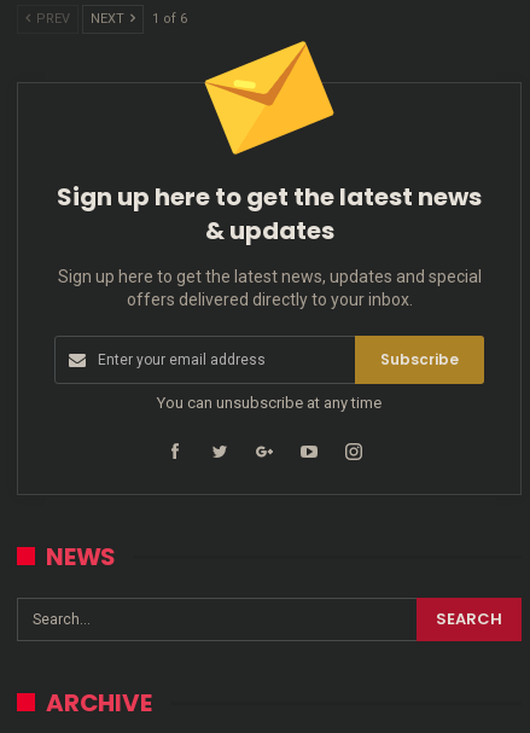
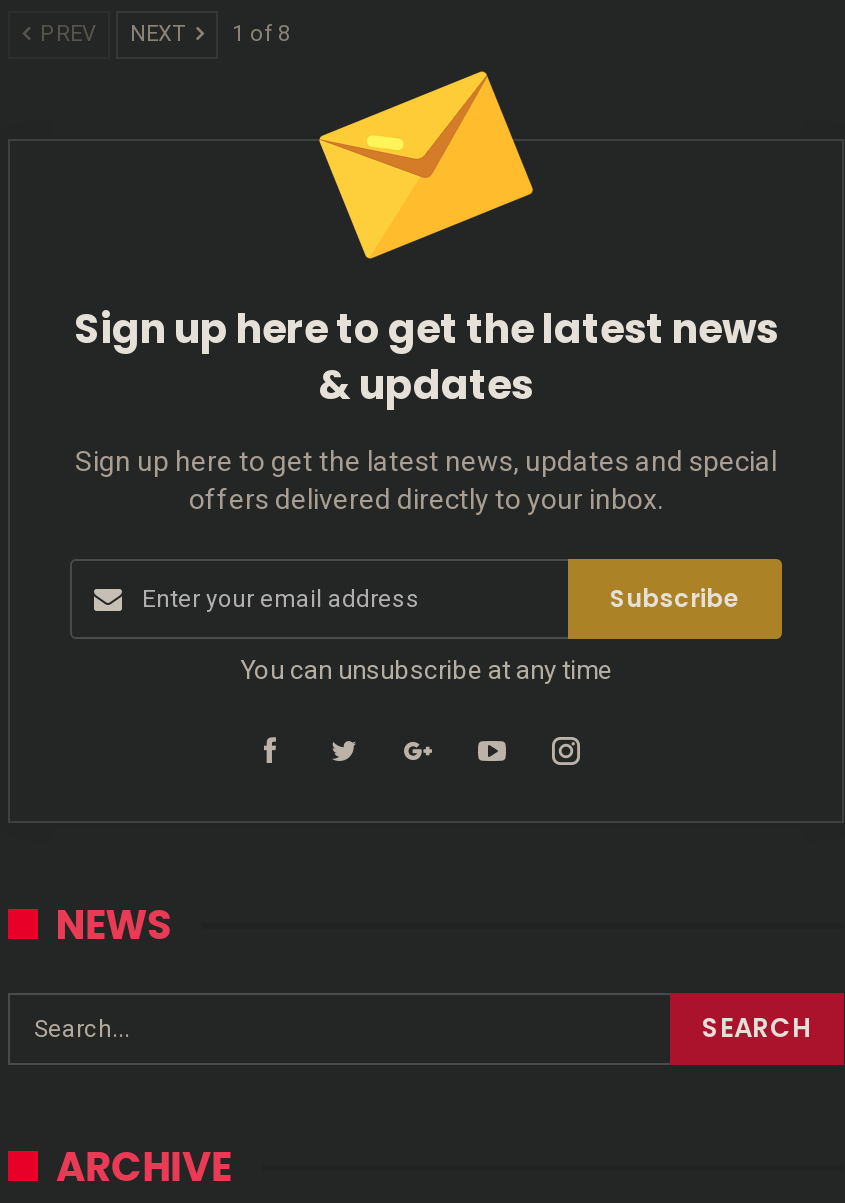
[33,11,187,26] PREV NEXT 1 of 6 -> [34,20,290,46] PREV NEXT 1 of 8

